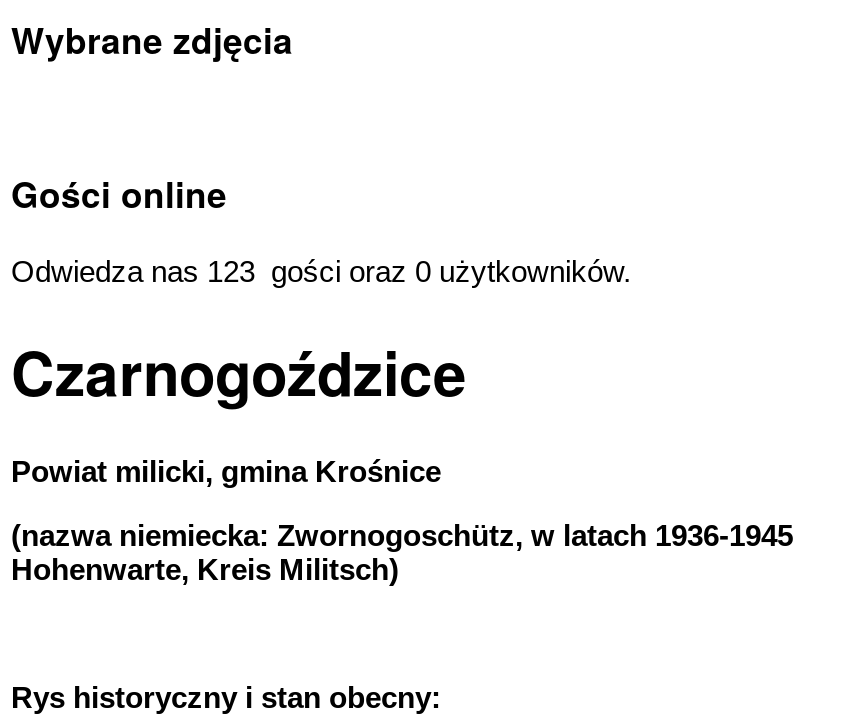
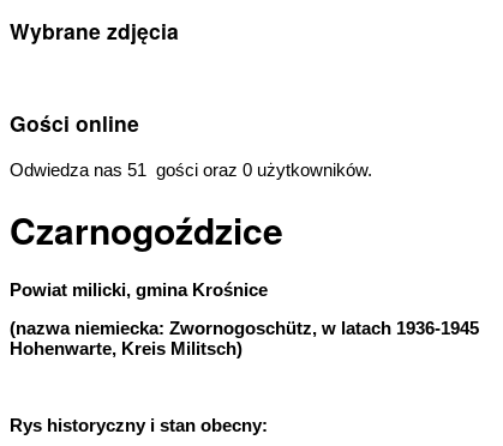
[11,254,631,288] Odwiedza nas 123 gości oraz 0 użytkowników. -> [10,159,372,180] Odwiedza nas 51 gości oraz 0 użytkowników.

